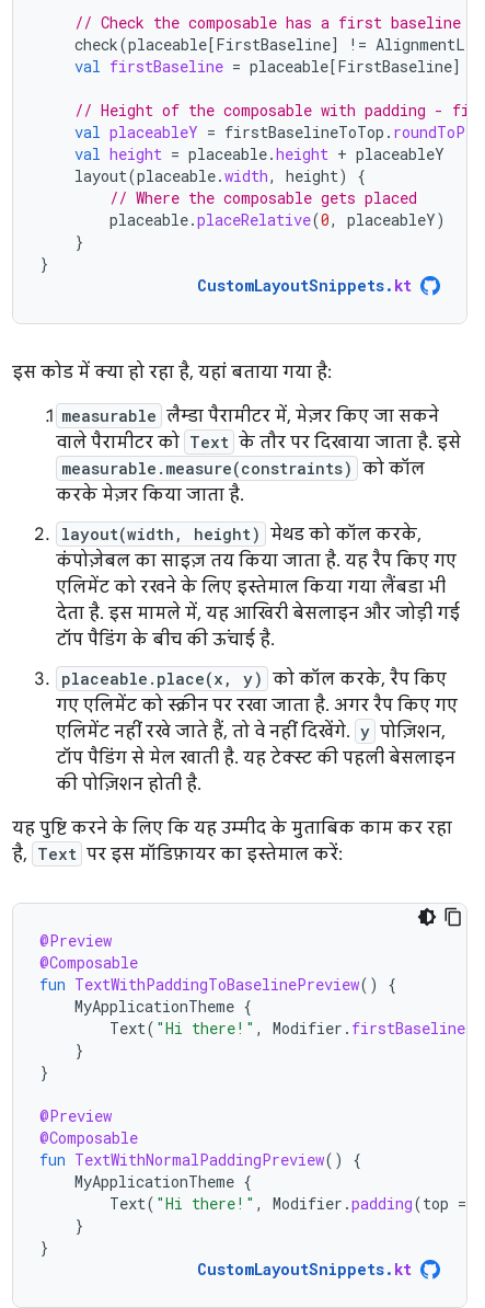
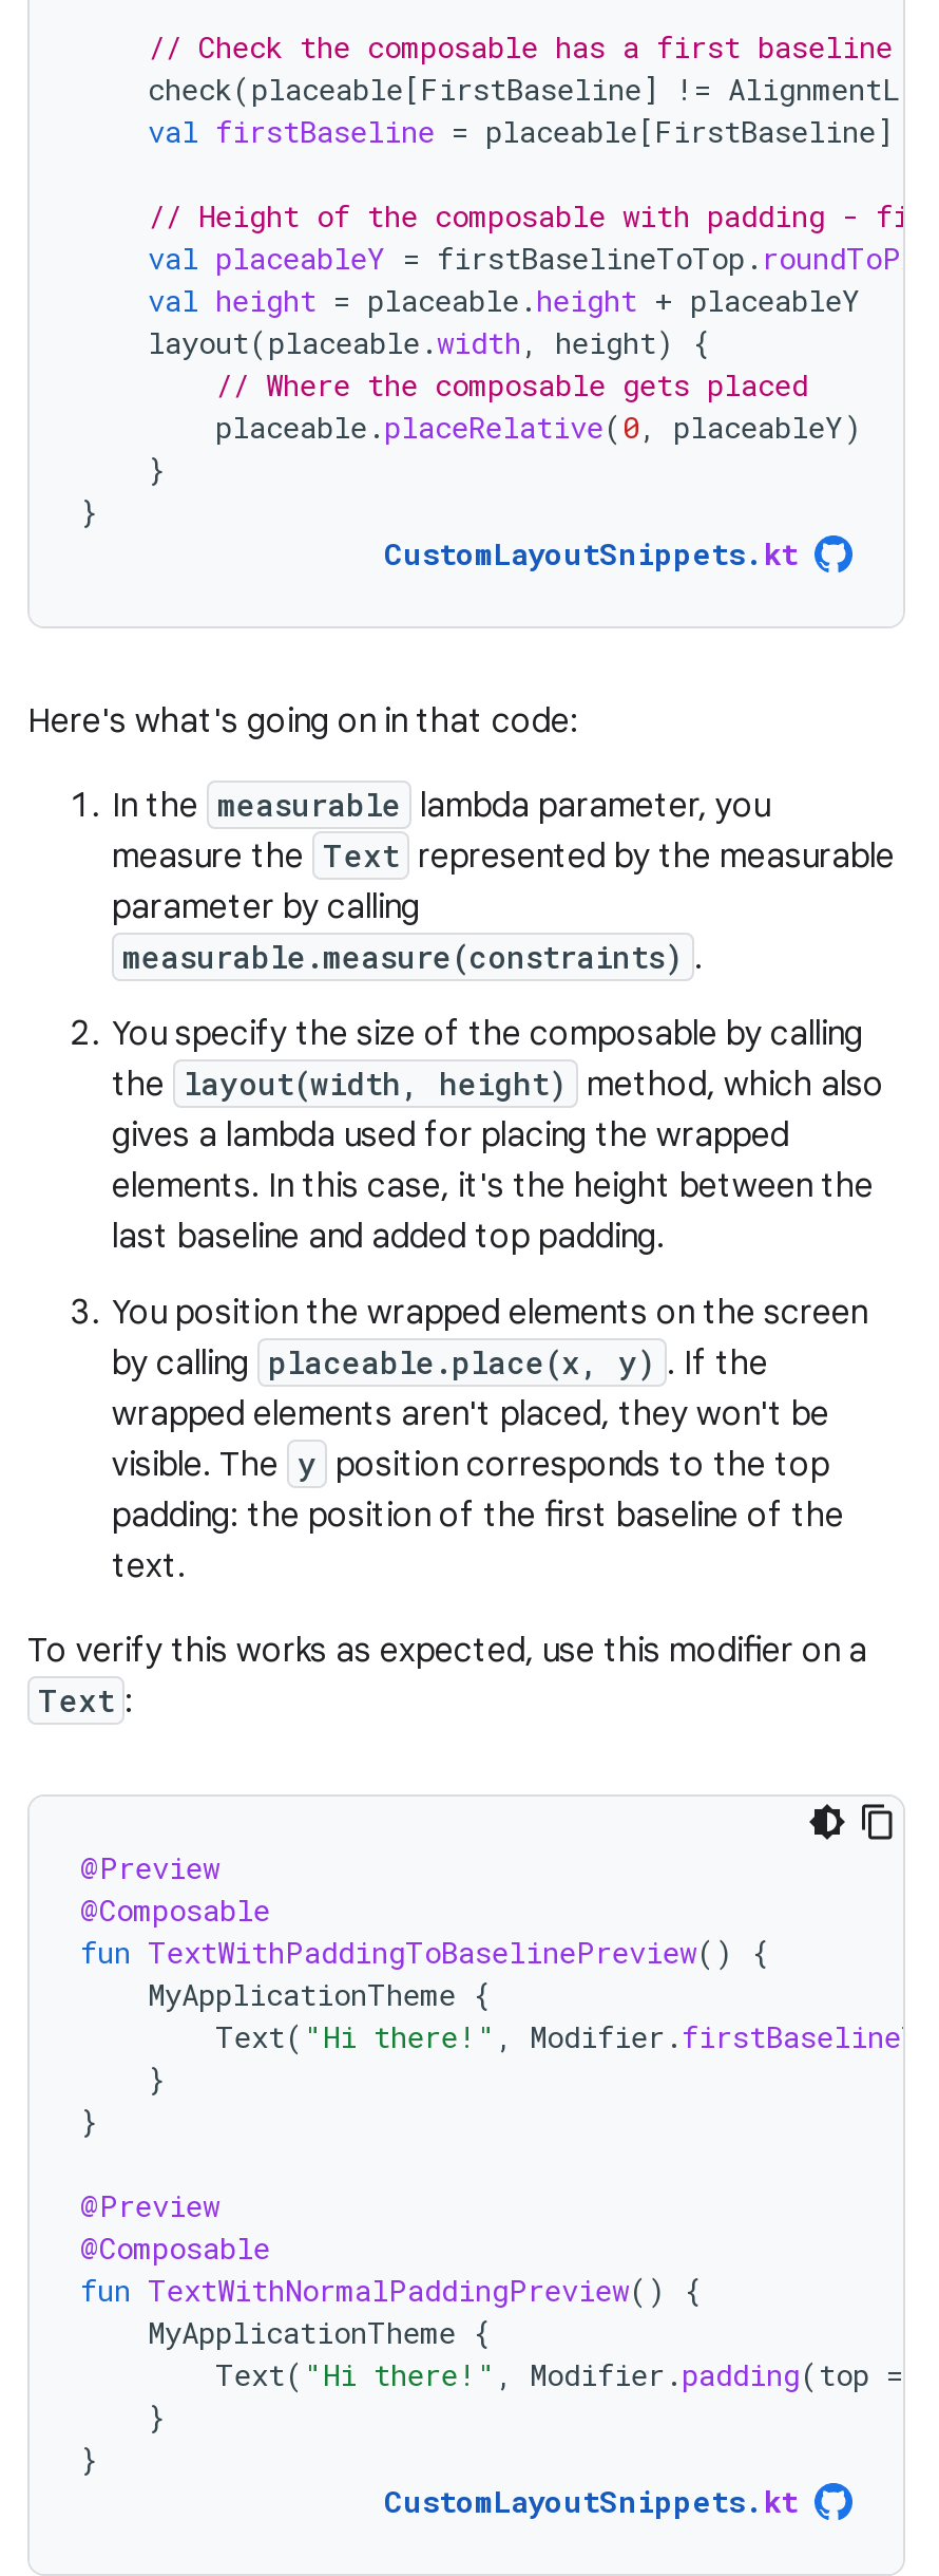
[12,361,332,383] इस कोड में क्या हो रहा है, यहां बताया गया है: -> [27,700,578,742] Here's what's going on in that code:
[56,405,461,506] measurable लैम्डा पैरामीटर में, मेज़र किए जा सकने | वाले पैरामीटर को Text के तौर पर दिखाया जाता है. इसे | measurable.measure(constraints) को कॉल | करके मेज़र किया जाता है. -> [112,784,895,978] In the measurable lambda parameter, you | measure the Text represented by the measurable | parameter by calling | measurable.measure(constraints) .
[56,523,460,650] layout(width, height) मेथड को कॉल करके, | कंपोज़ेबल का साइज़ तय किया जाता है. यह रैप किए गए | एलिमेंट को रखने के लिए इस्तेमाल किया गया लैंबडा भी | देता है. इस मामले में, यह आखिरी बेसलाइन और जोड़ी गई | टॉप पैडिंग के बीच की ऊंचाई है. -> [112,1012,884,1257] You specify the size of the composable by calling | the layout(width, height) method, which also | gives a lambda used for placing the wrapped | elements. In this case, it's the height between the | last baseline and added top padding.
[56,668,458,795] placeable.place(x, y) को कॉल करके, रैप किए | गए एलिमेंट को स्क्रीन पर रखा जाता है. अगर रैप किए गए | एलिमेंट नहीं रखे जाते हैं, तो वे नहीं दिखेंगे. y पोज़िशन, | टॉप पैडिंग से मेल खाती है. यह टेक्स्ट की पहली बेसलाइन | की पोज़िशन होती है. -> [112,1291,867,1587] You position the wrapped elements on the screen | by calling placeable.place(x, y) . If the | wrapped elements aren't placed, they won't be | visible. The y position corresponds to the top | padding: the position of the first baseline of the | text.
[12,817,452,865] यह पुष्टि करने के लिए कि यह उम्मीद के मुताबिक काम कर रहा | है, Text पर इस मॉडिफ़ायर का इस्तेमाल करें: -> [27,1629,867,1722] To verify this works as expected, use this modifier on a | Text :

